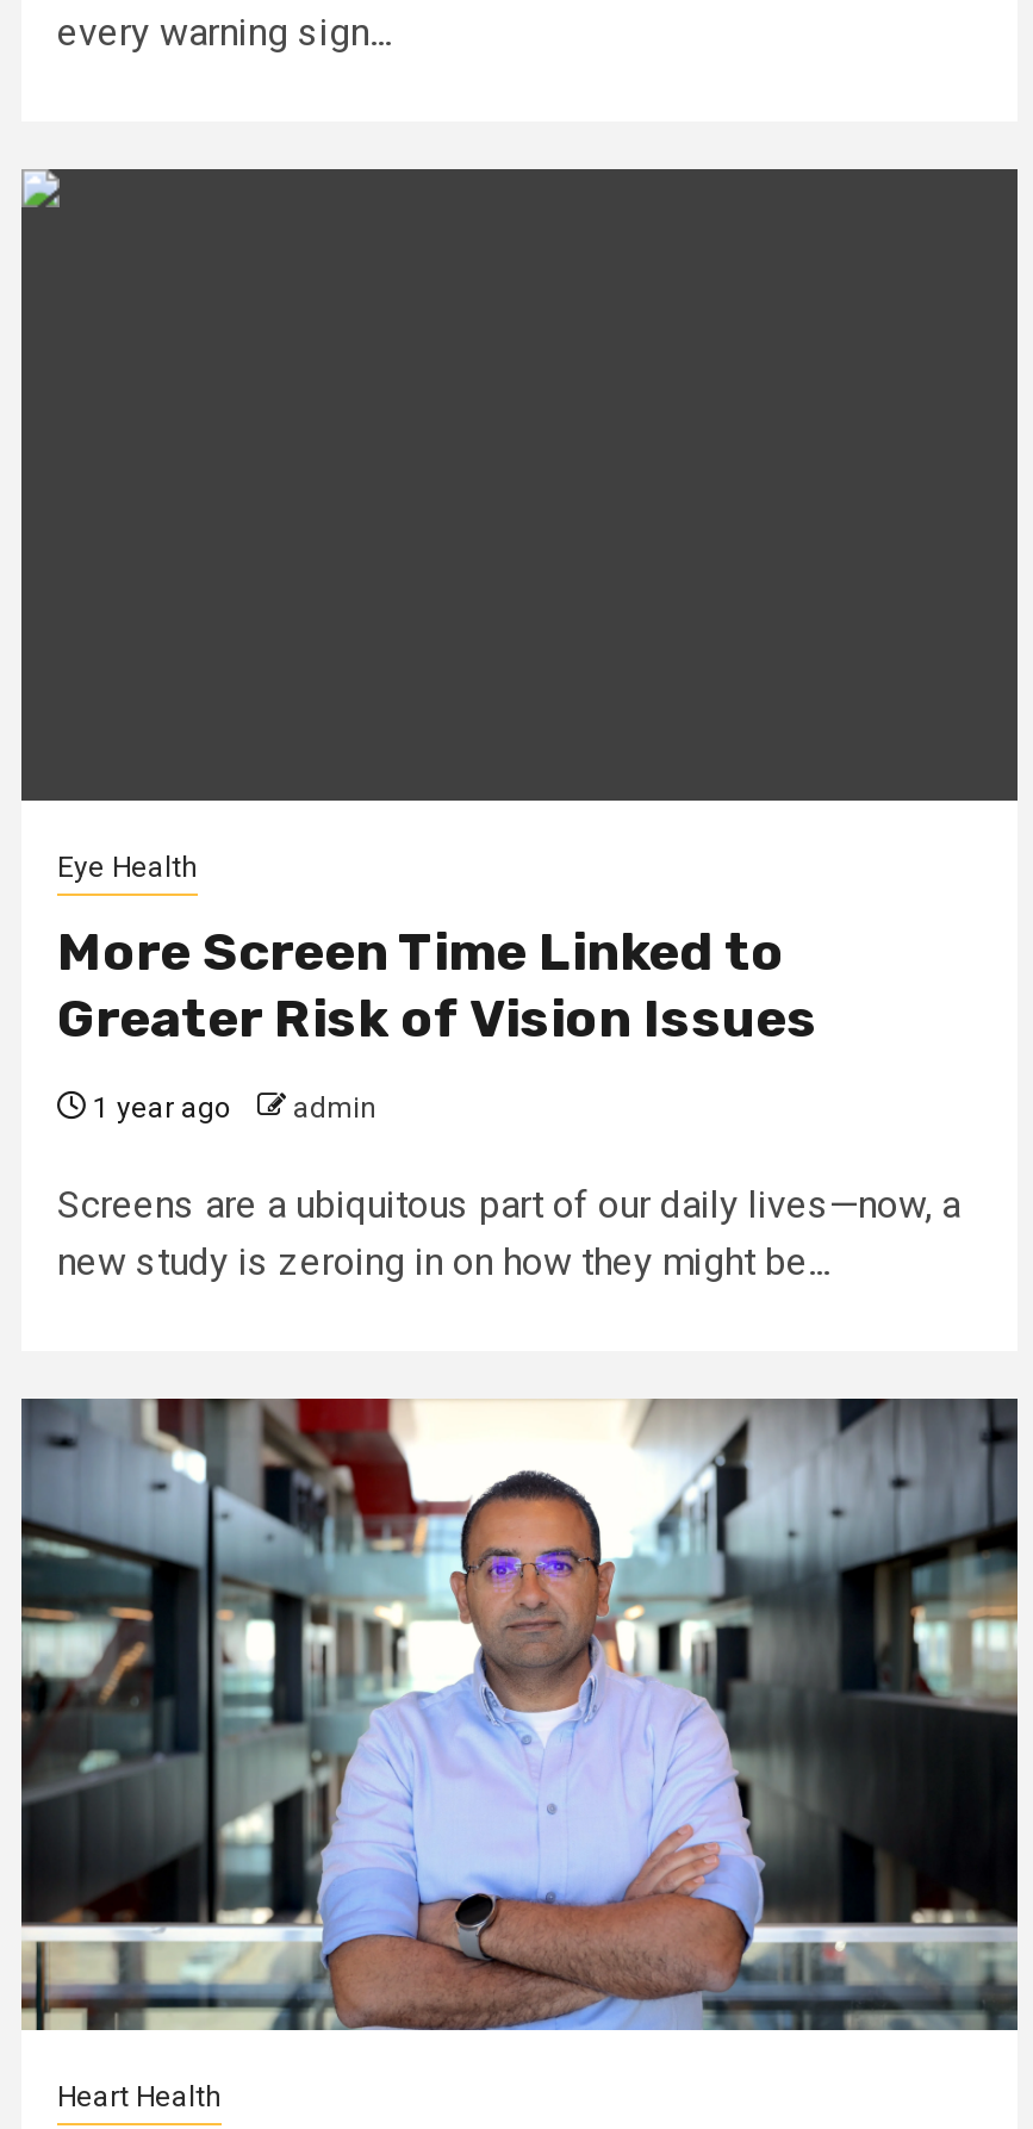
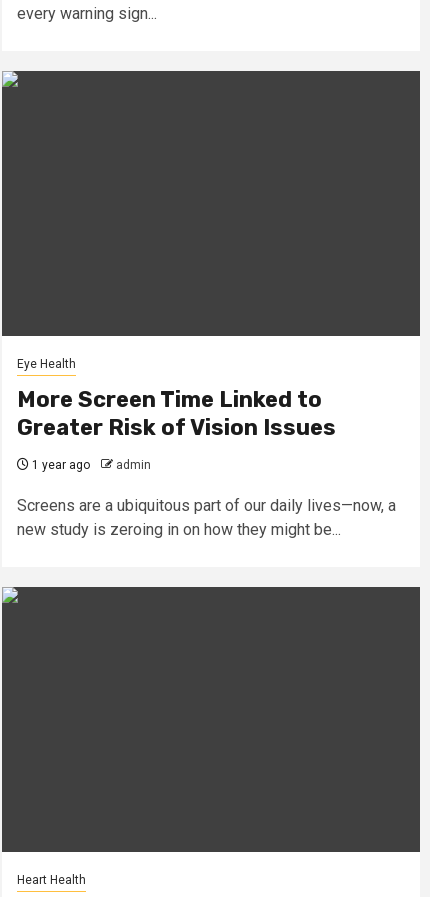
[21,1399,1020,2032] [image] -> none

